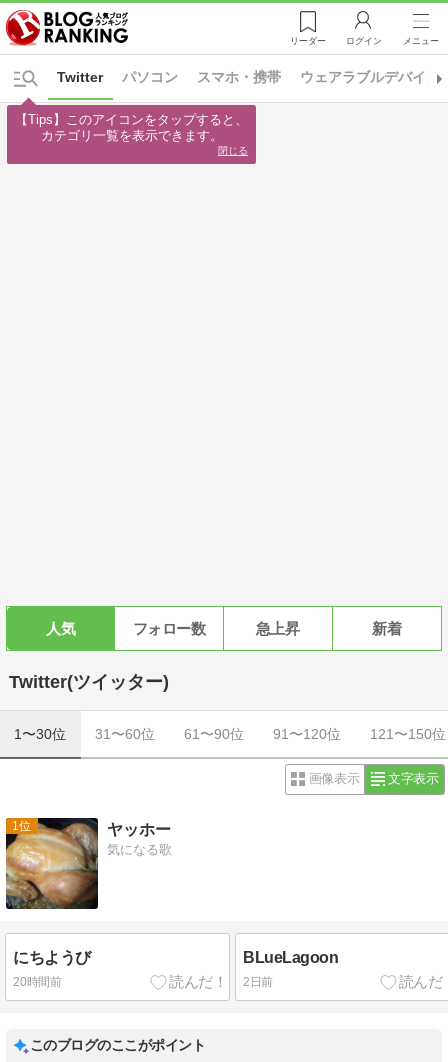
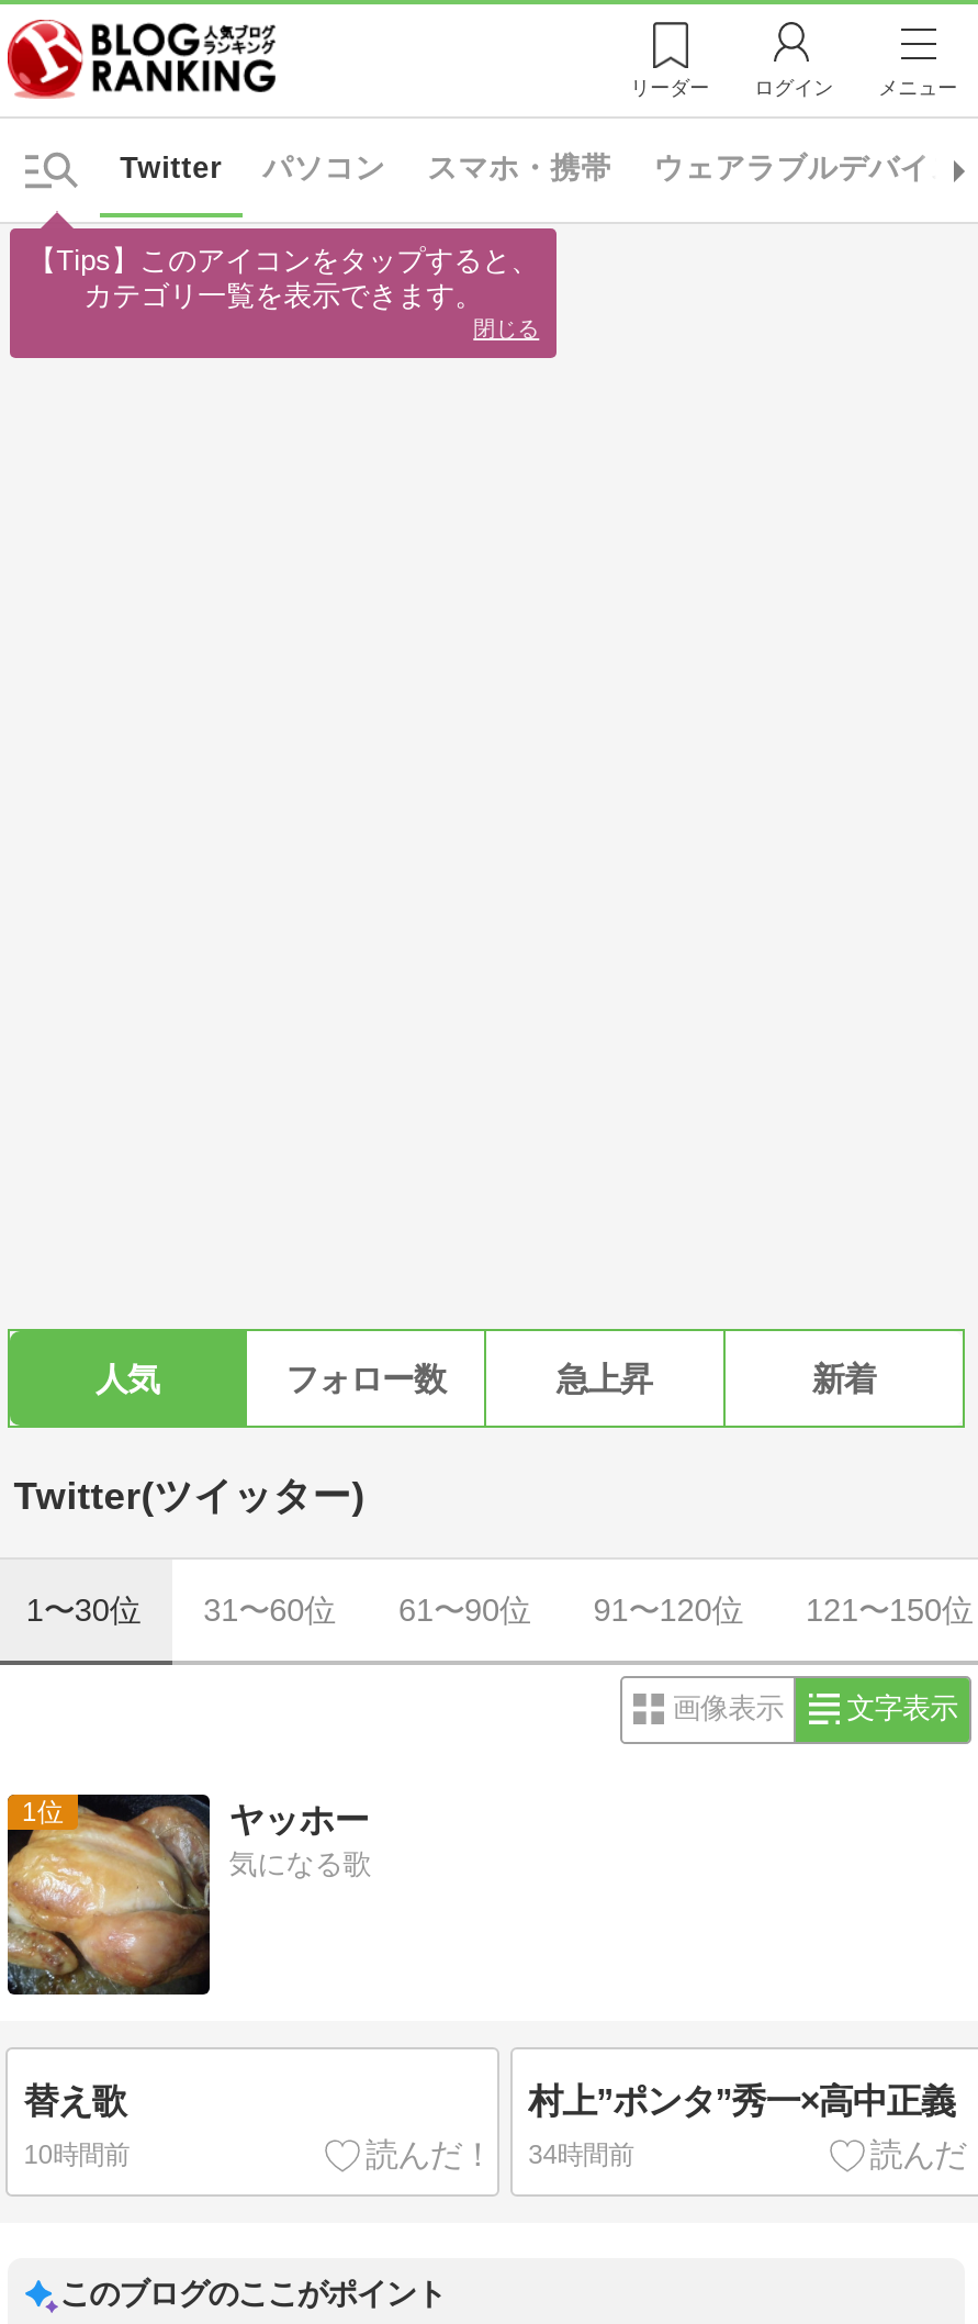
[13,949,91,966] にちようび -> [24,2081,126,2119] 替え歌
[243,949,338,966] BLueLagoon -> [528,2081,955,2119] 村上”ポンタ”秀一×高中正義
[13,975,61,989] 20時間前 -> [24,2139,130,2170] 10時間前
[243,975,273,989] 2日前 -> [528,2139,634,2170] 34時間前

